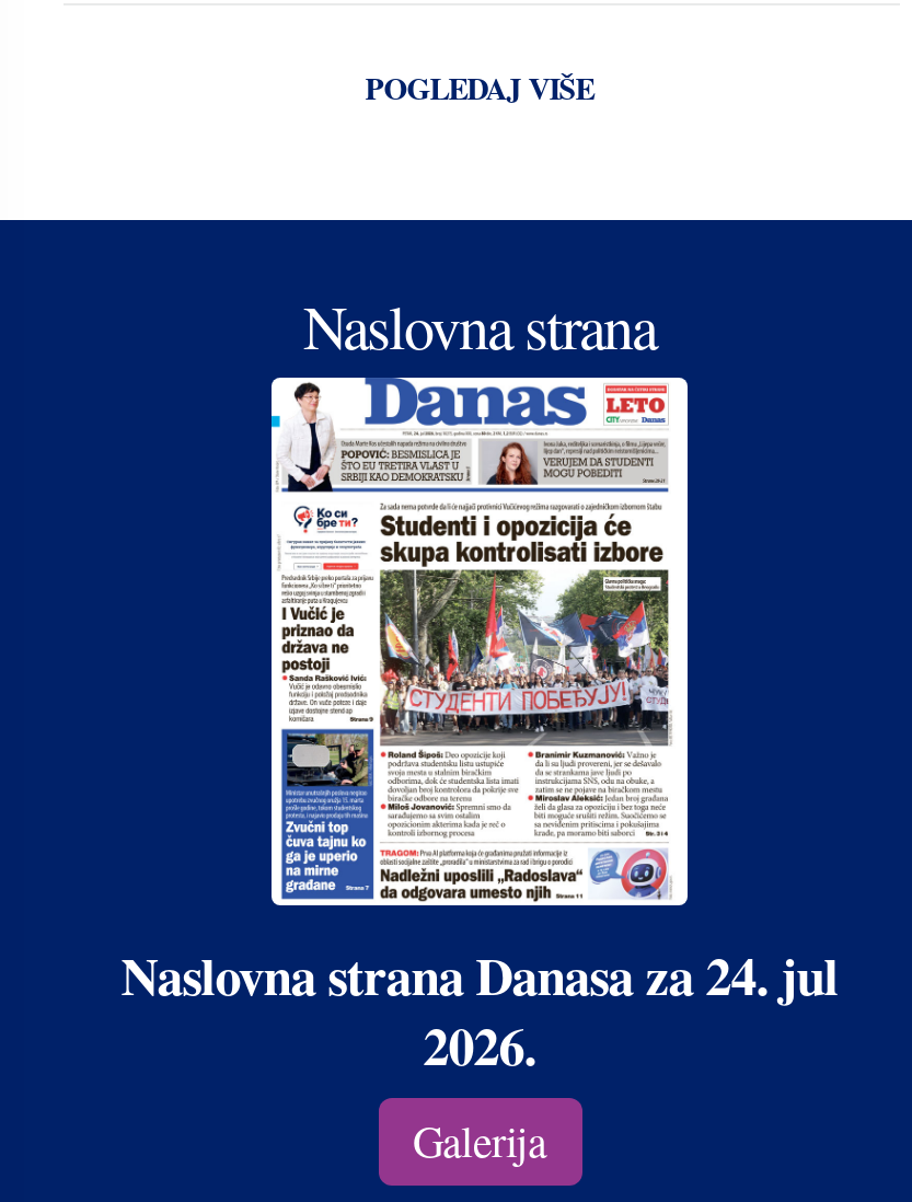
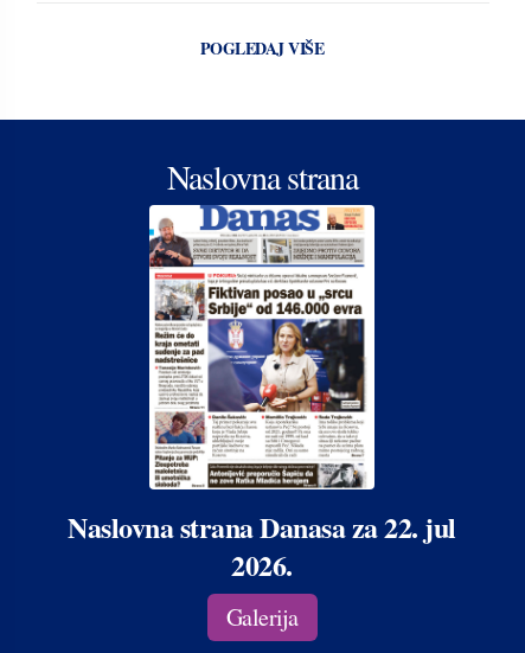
[121,380,838,1013] [image] | Naslovna strana Danasa za 24. jul -> [68,206,456,547] [image] | Naslovna strana Danasa za 22. jul

